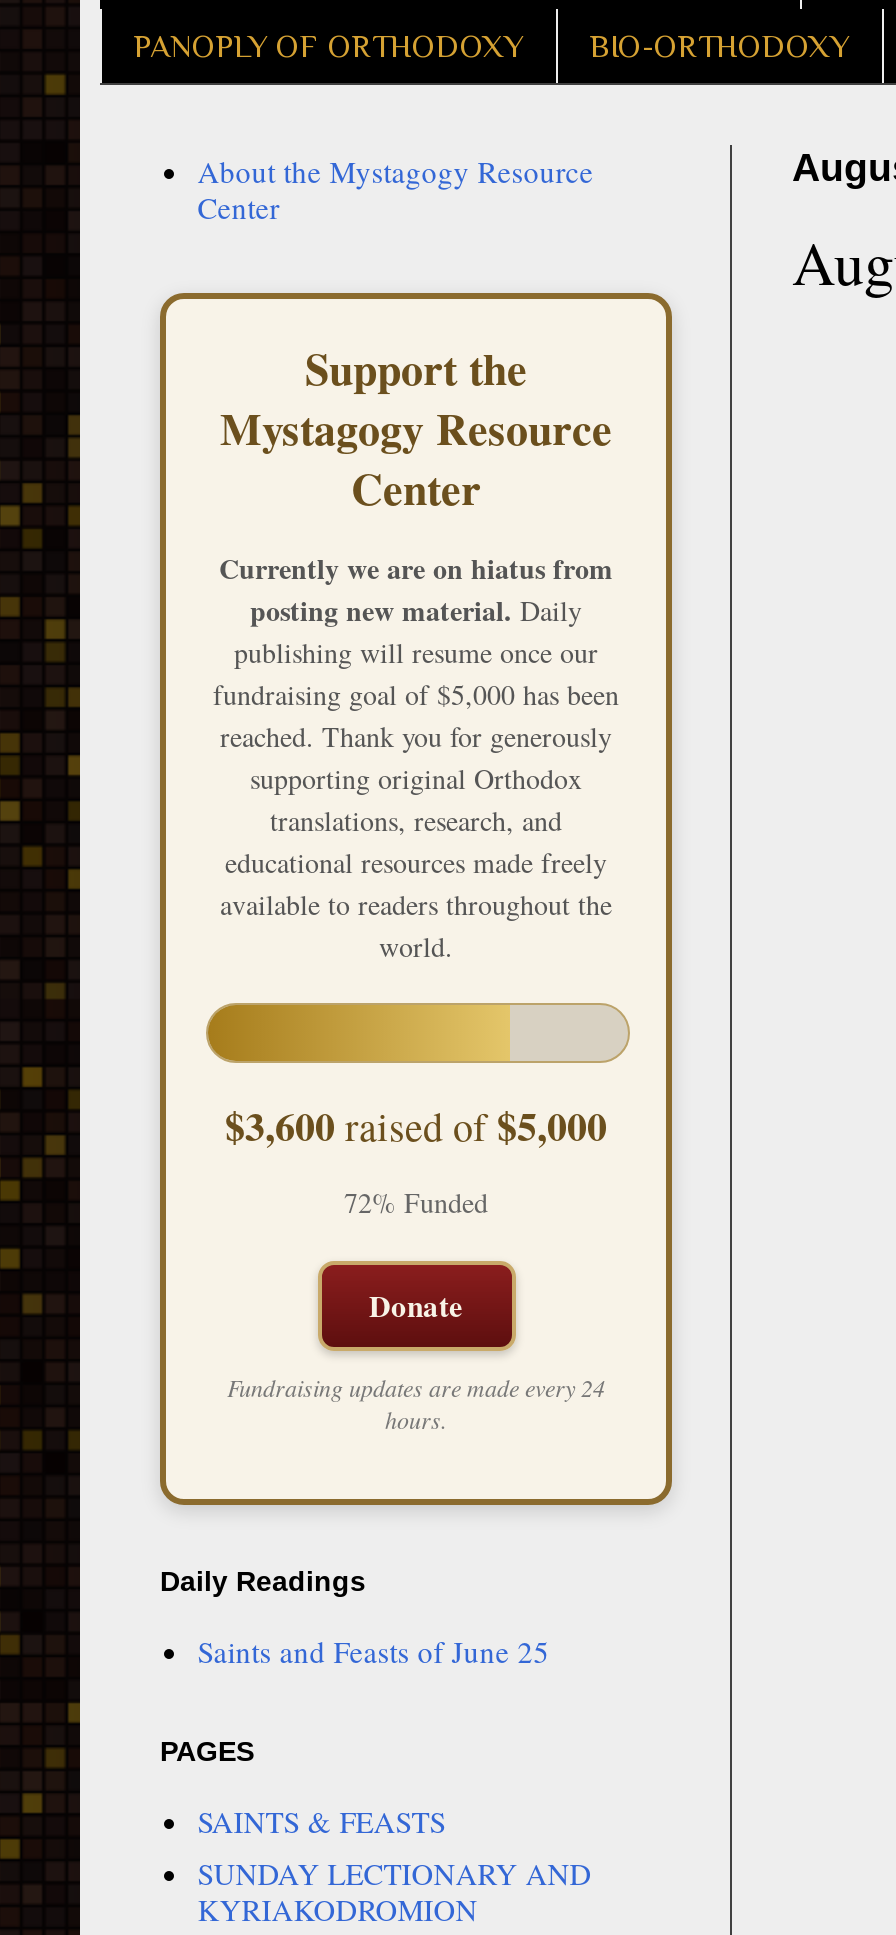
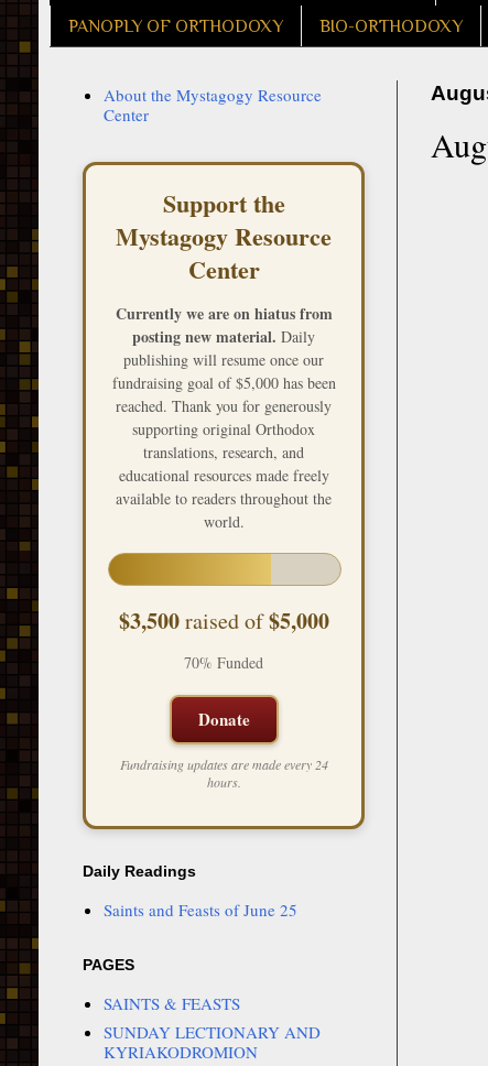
[225,1097,607,1155] $3,600 raised of $5,000 -> [118,604,329,636] $3,500 raised of $5,000
[344,1183,488,1221] 72% Funded -> [184,652,263,673] 70% Funded

